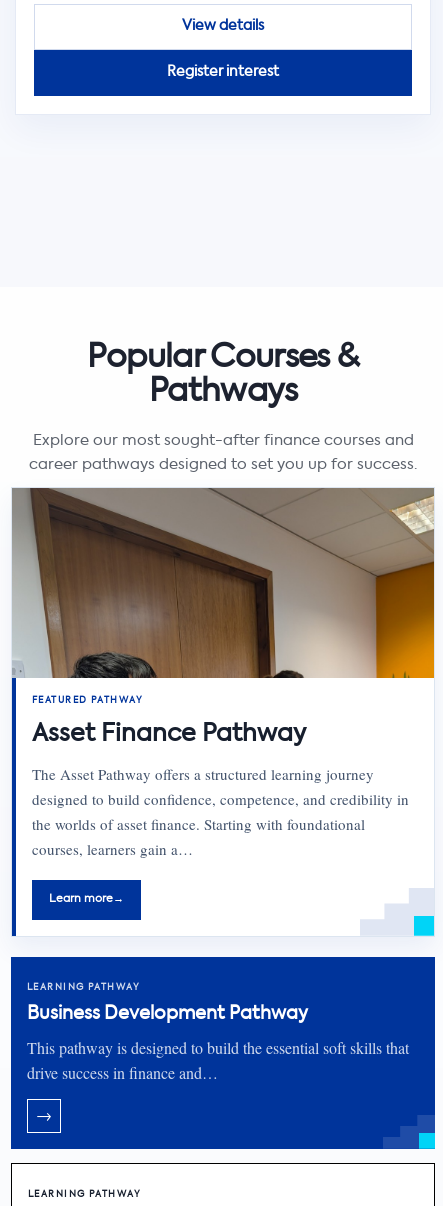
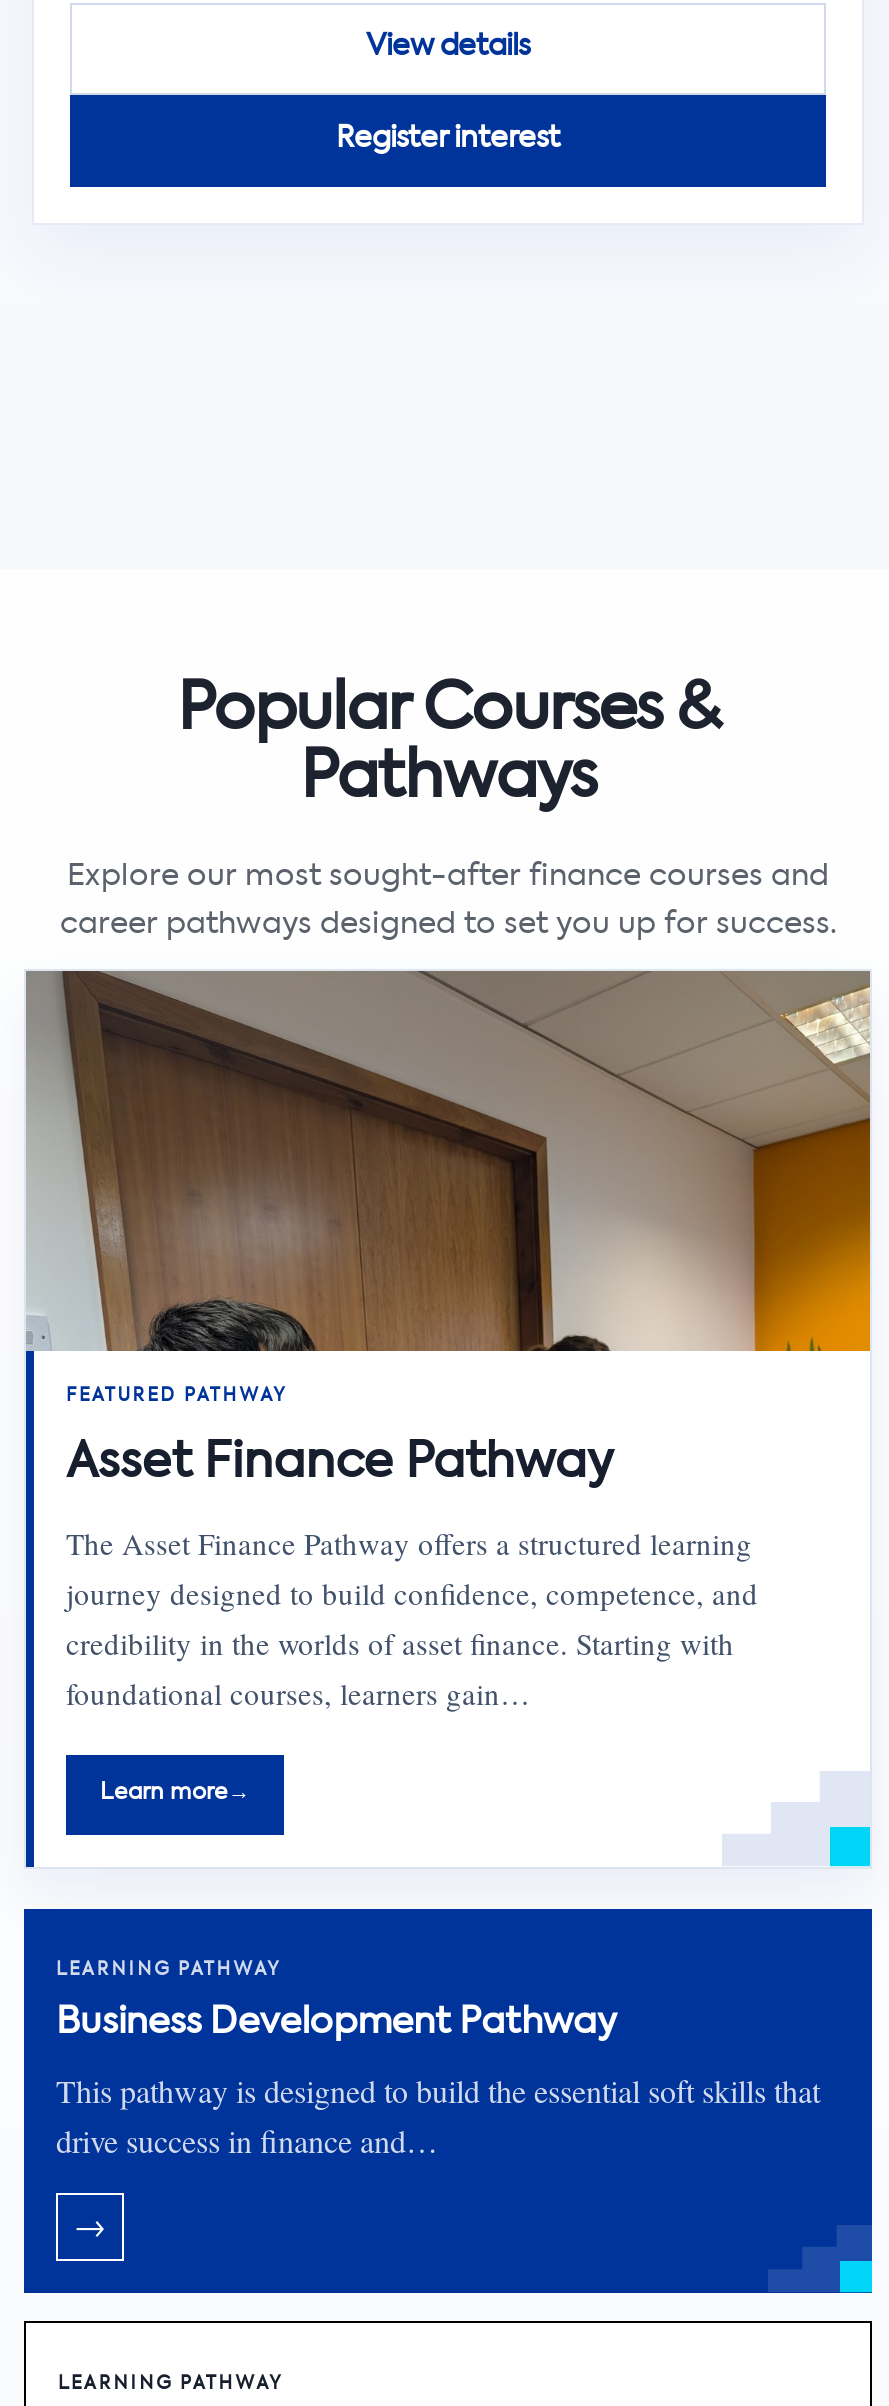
[32,764,409,859] The Asset Pathway offers a structured learning journey | designed to build confidence, competence, and credibility in | the worlds of asset finance. Starting with foundational | courses, learners gain a… -> [66,1522,758,1712] The Asset Finance Pathway offers a structured learning | journey designed to build confidence, competence, and | credibility in the worlds of asset finance. Starting with | foundational courses, learners gain…

